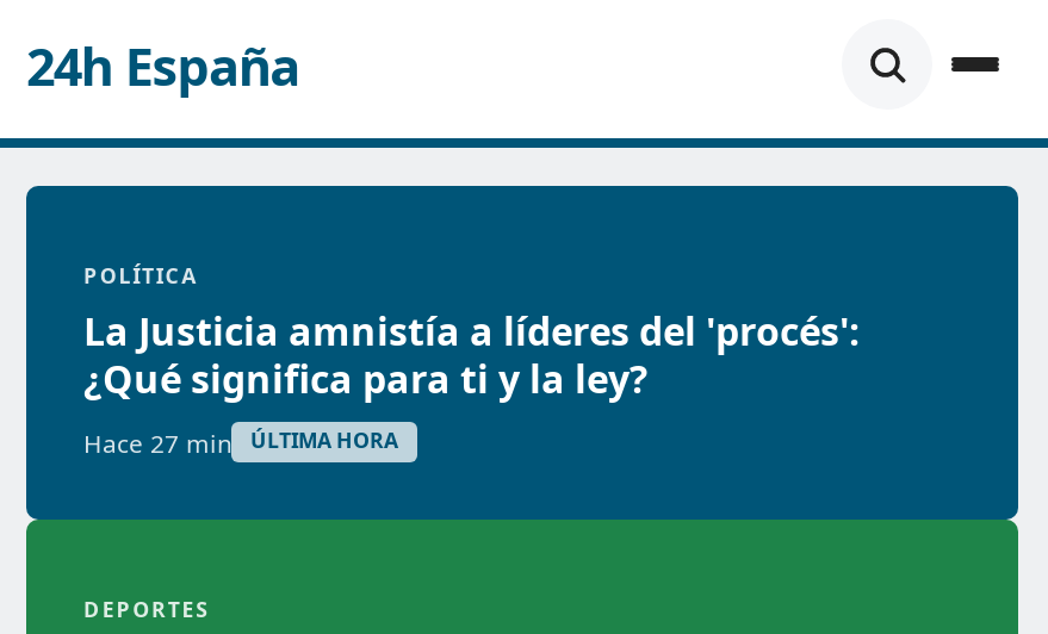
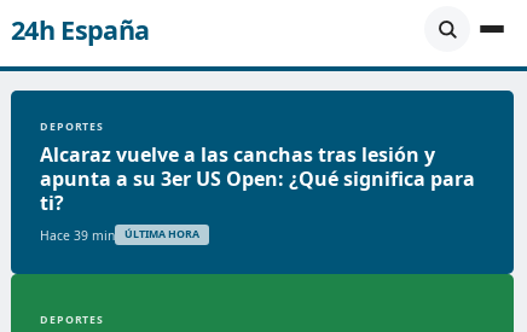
[83,262,861,459] POLÍTICA | La Justicia amnistía a líderes del 'procés': | ¿Qué significa para ti y la ley? | Hace 27 min -> [40,120,475,243] DEPORTES | Alcaraz vuelve a las canchas tras lesión y | apunta a su 3er US Open: ¿Qué significa para | ti? | Hace 39 min

